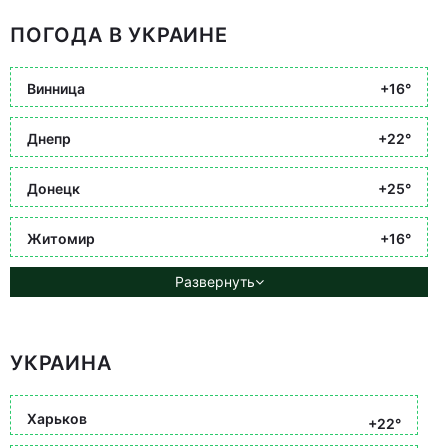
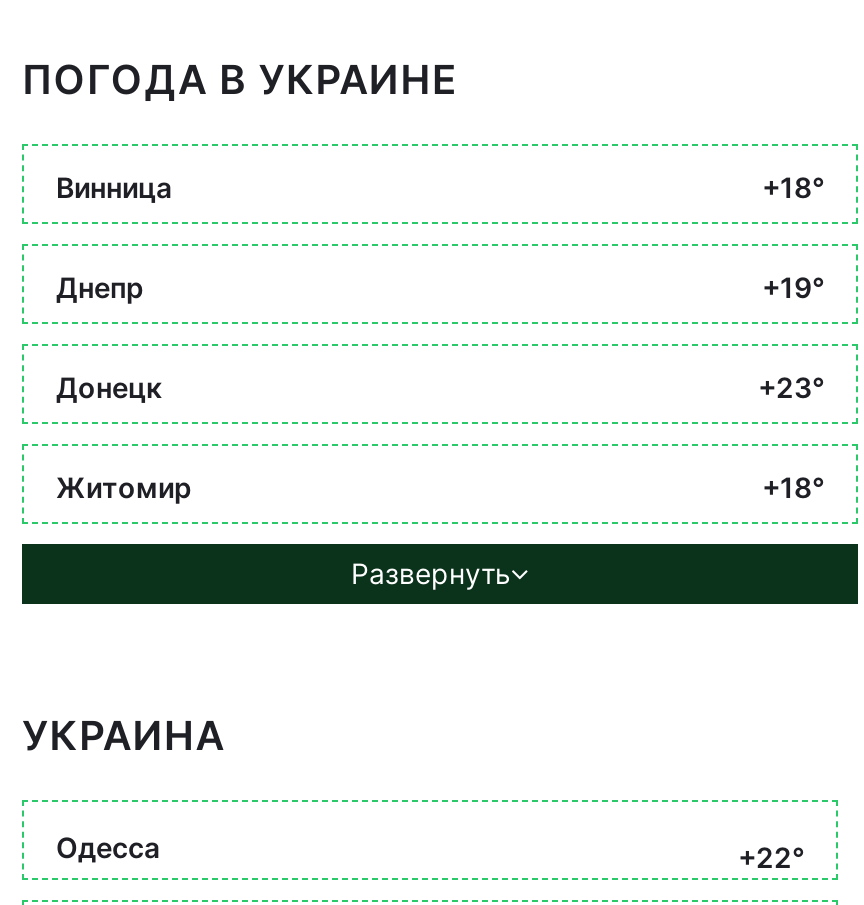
[380,79,411,96] +16° -> [762,169,824,203] +18°
[378,129,411,146] +22° -> [762,269,824,303] +19°
[378,179,411,196] +25° -> [758,369,824,403] +23°
[380,229,411,246] +16° -> [762,469,824,503] +18°
[27,409,87,426] Харьков -> [56,829,160,863] Одесса

